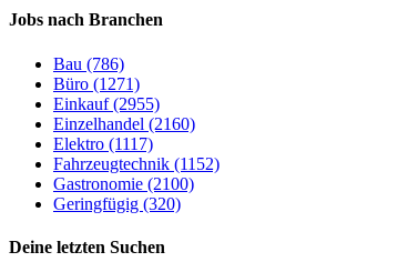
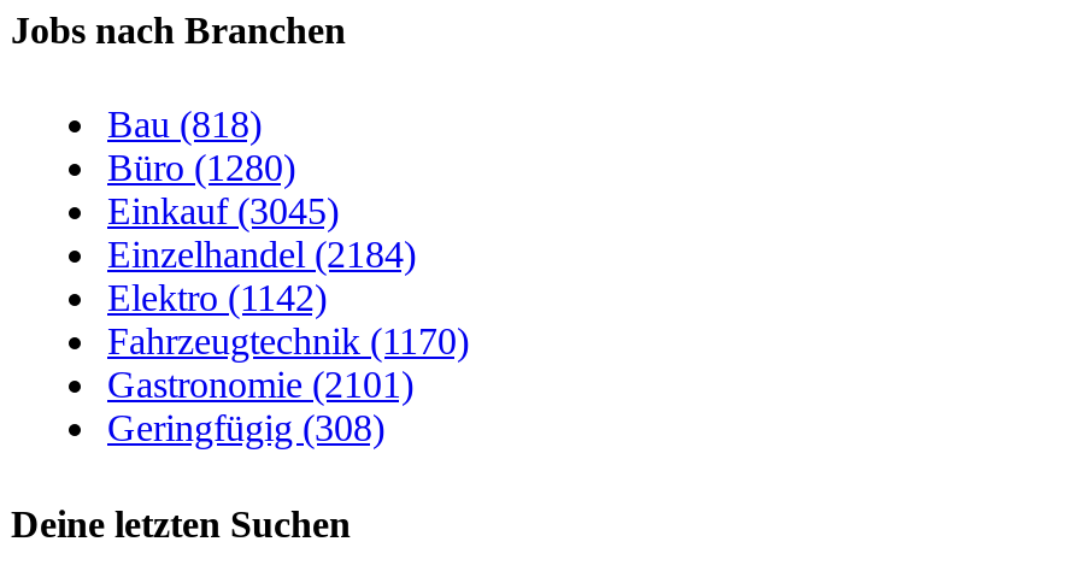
[53,54,124,73] Bau (786) -> [107,105,262,146] Bau (818)
[53,74,140,93] Büro (1271) -> [107,148,295,189] Büro (1280)
[53,94,160,113] Einkauf (2955) -> [107,192,339,233] Einkauf (3045)
[53,114,195,133] Einzelhandel (2160) -> [107,235,416,276] Einzelhandel (2184)
[53,134,153,153] Elektro (1117) -> [107,279,327,319] Elektro (1142)
[53,154,220,173] Fahrzeugtechnik (1152) -> [107,322,469,363] Fahrzeugtechnik (1170)
[53,174,194,193] Gastronomie (2100) -> [107,365,413,406] Gastronomie (2101)
[53,194,181,213] Geringfügig (320) -> [107,409,384,450] Geringfügig (308)

